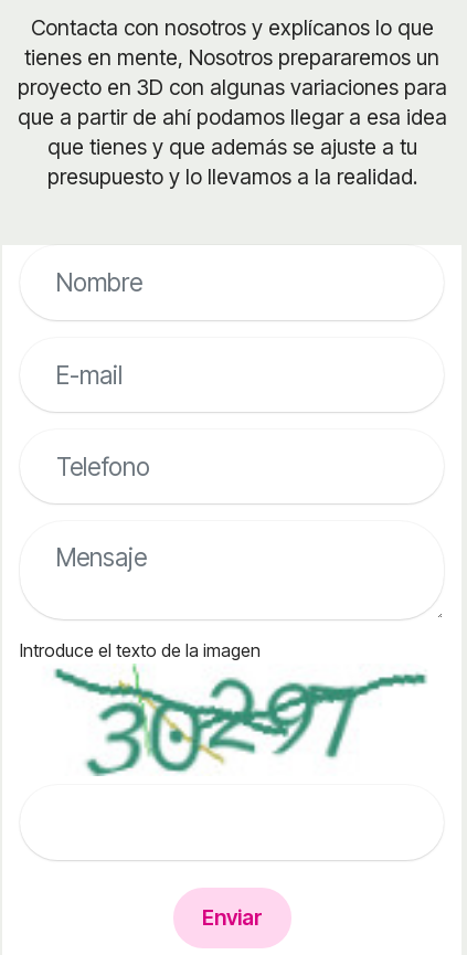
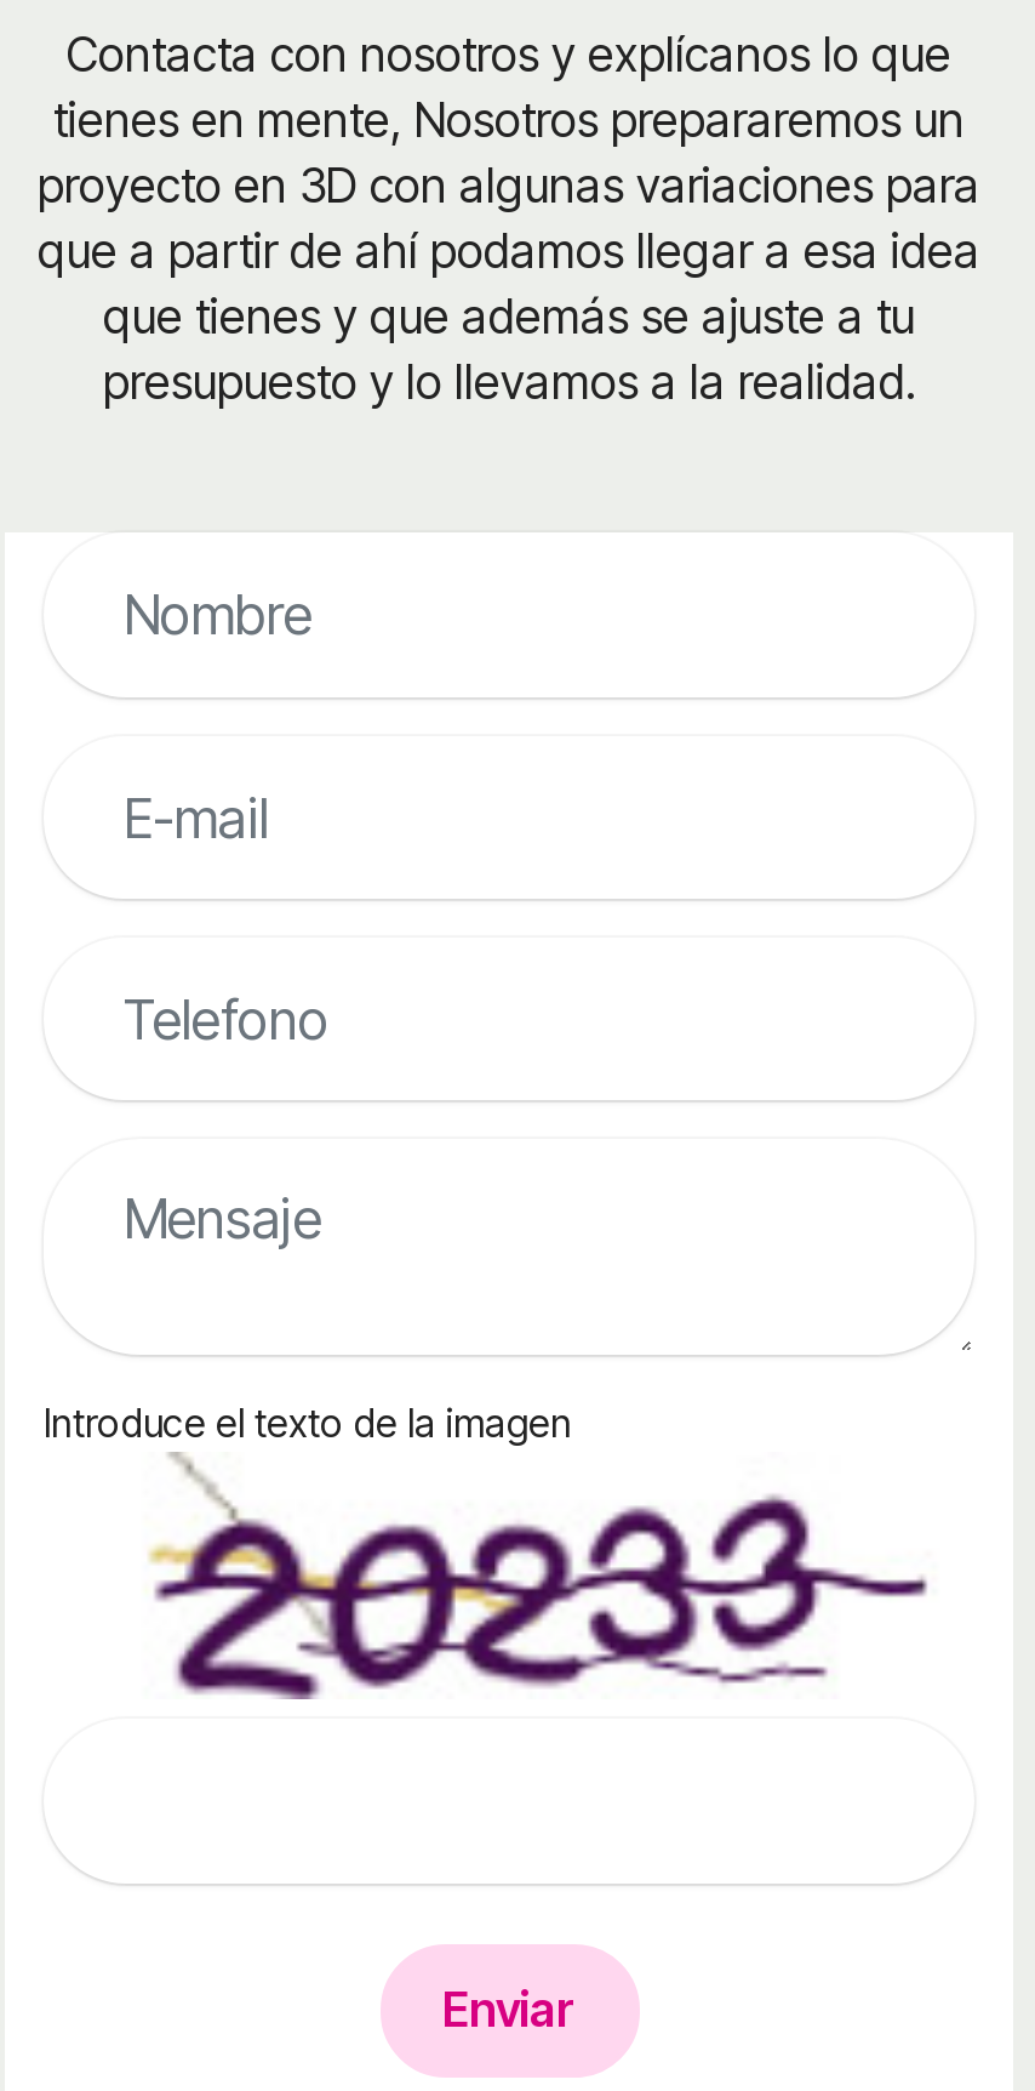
[53,664,427,777] [image] -> [119,1452,936,1702] [image]

